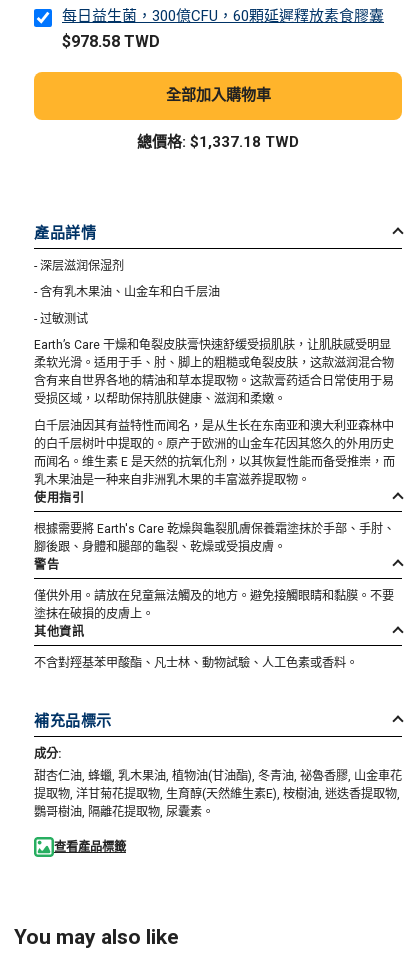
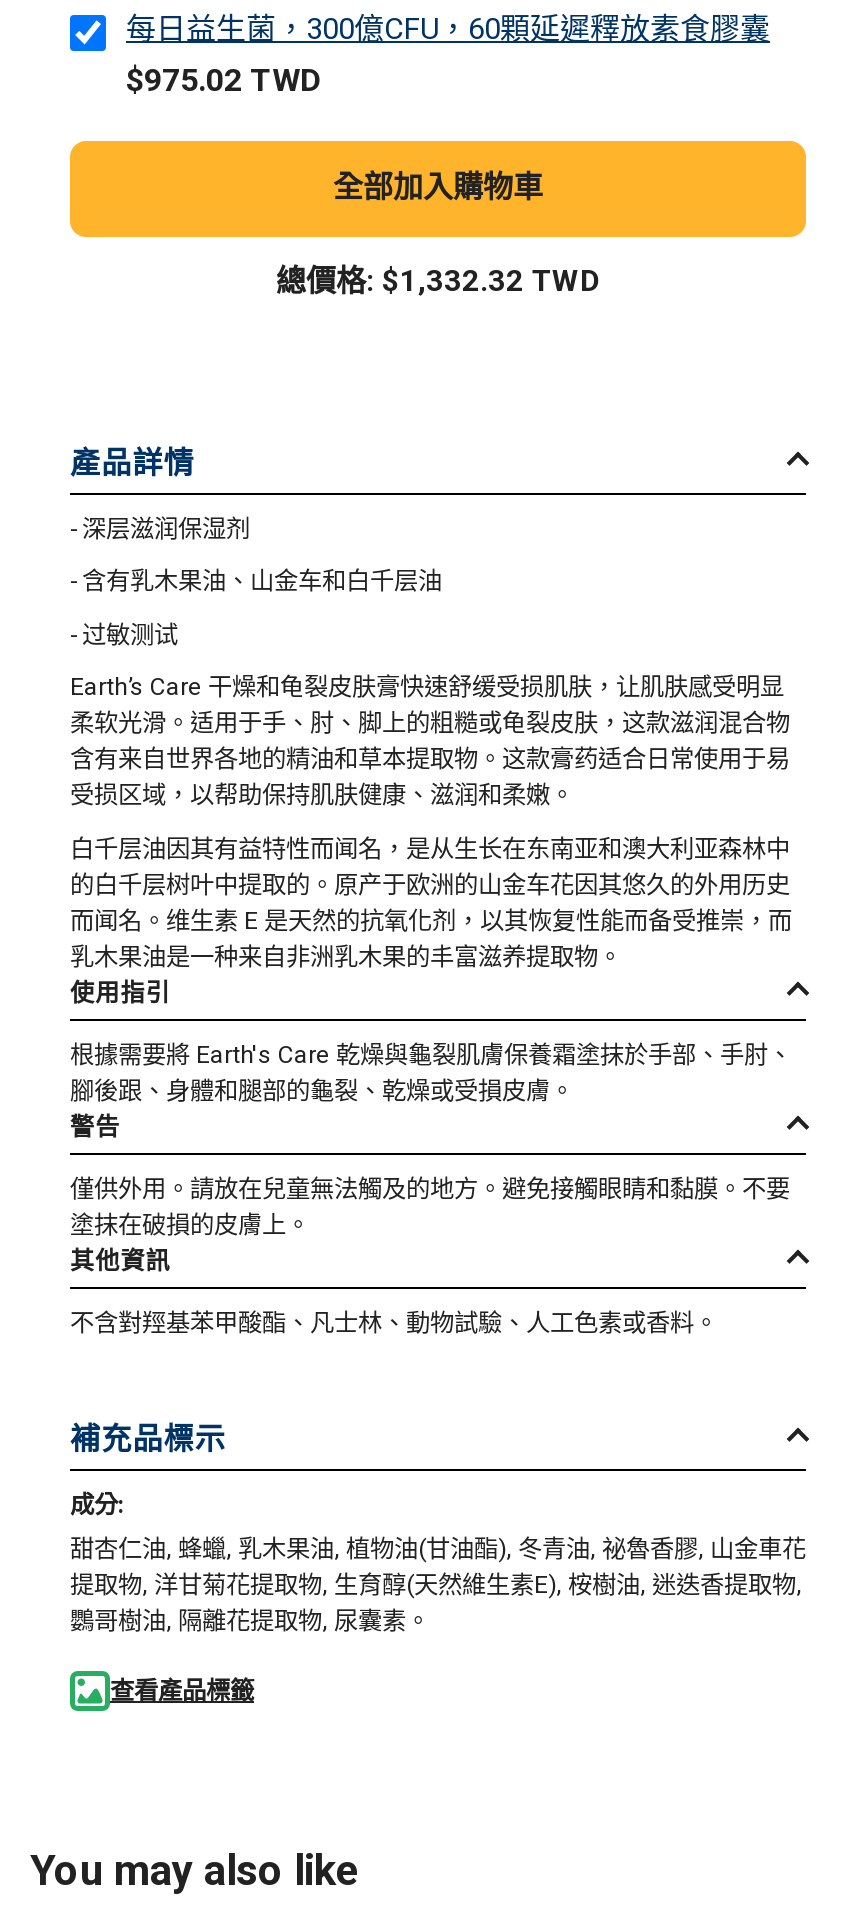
[62,32,160,51] $978.58 TWD -> [126,60,322,98] $975.02 TWD
[137,133,299,151] 總價格: $1,337.18 TWD -> [276,262,600,298] 總價格: $1,332.32 TWD

